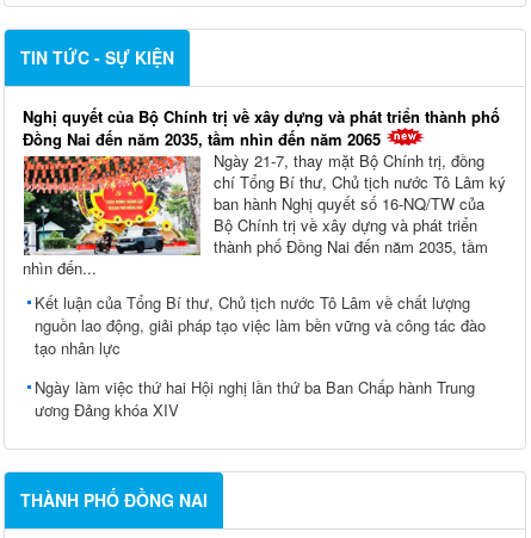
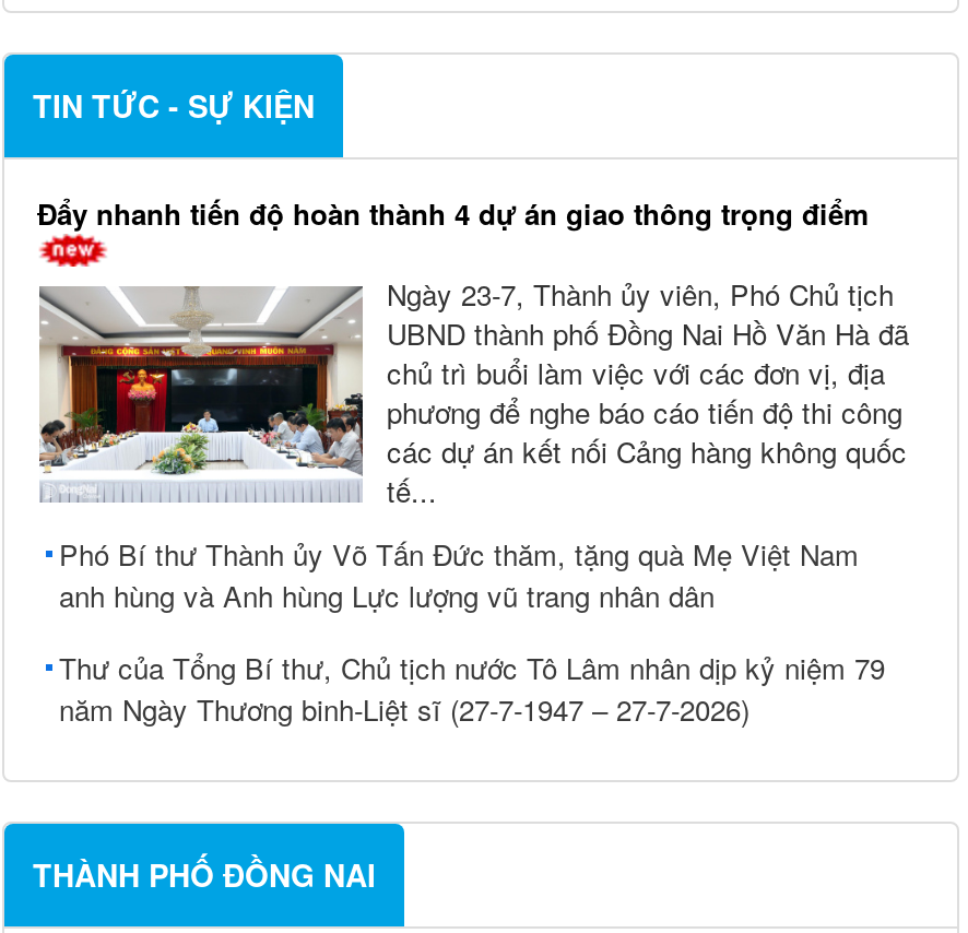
[23,104,506,421] [image] | Nghị quyết của Bộ Chính trị về xây dựng và phát triển thành phố | Đồng Nai đến năm 2035, tầm nhìn đến năm 2065 | Ngày 21-7, thay mặt Bộ Chính trị, đồng | chí Tổng Bí thư, Chủ tịch nước Tô Lâm ký | ban hành Nghị quyết số 16-NQ/TW của | Bộ Chính trị về xây dựng và phát triển | thành phố Đồng Nai đến năm 2035, tầm | nhìn đến... | Kết luận của Tổng Bí thư, Chủ tịch nước Tô Lâm về chất lượng | nguồn lao động, giải pháp tạo việc làm bền vững và công tác đào | tạo nhân lực | Ngày làm việc thứ hai Hội nghị lần thứ ba Ban Chấp hành Trung | ương Đảng khóa XIV -> [37,191,909,729] [image] | Đẩy nhanh tiến độ hoàn thành 4 dự án giao thông trọng điểm | Ngày 23-7, Thành ủy viên, Phó Chủ tịch | UBND thành phố Đồng Nai Hồ Văn Hà đã | chủ trì buổi làm việc với các đơn vị, địa | phương để nghe báo cáo tiến độ thi công | các dự án kết nối Cảng hàng không quốc | tế... | Phó Bí thư Thành ủy Võ Tấn Đức thăm, tặng quà Mẹ Việt Nam | anh hùng và Anh hùng Lực lượng vũ trang nhân dân | Thư của Tổng Bí thư, Chủ tịch nước Tô Lâm nhân dịp kỷ niệm 79 | năm Ngày Thương binh-Liệt sĩ (27-7-1947 – 27-7-2026)

